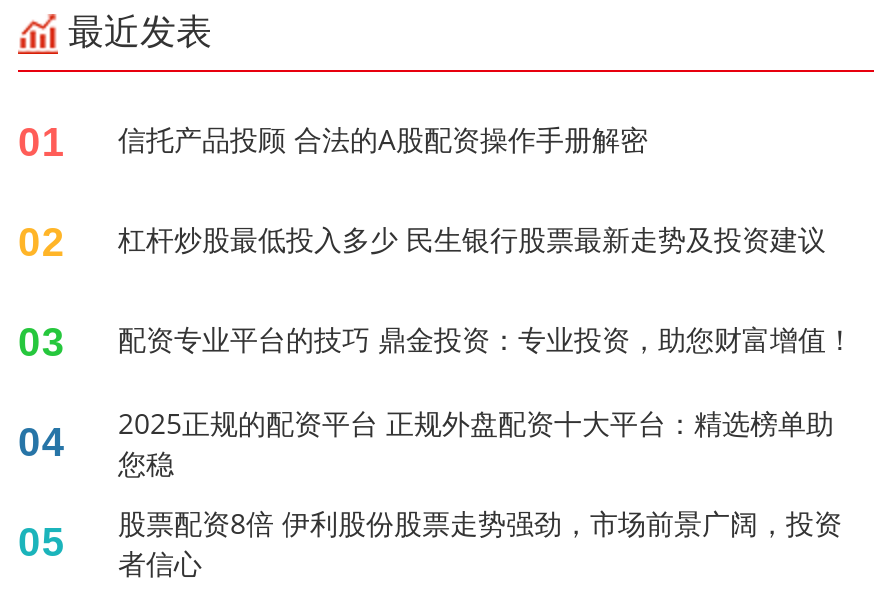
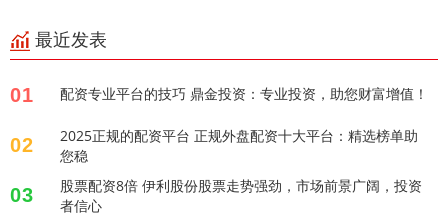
[18,120,826,364] 信托产品投顾 合法的A股配资操作手册解密 | 02 | 杠杆炒股最低投入多少 民生银行股票最新走势及投资建议 | 03 -> none
[18,404,834,482] 04 2025正规的配资平台 正规外盘配资十大平台：精选榜单助 您稳 -> [10,126,418,165] 02 2025正规的配资平台 正规外盘配资十大平台：精选榜单助 您稳
[18,504,842,582] 05 股票配资8倍 伊利股份股票走势强劲，市场前景广阔，投资 者信心 -> [10,176,422,215] 03 股票配资8倍 伊利股份股票走势强劲，市场前景广阔，投资 者信心

